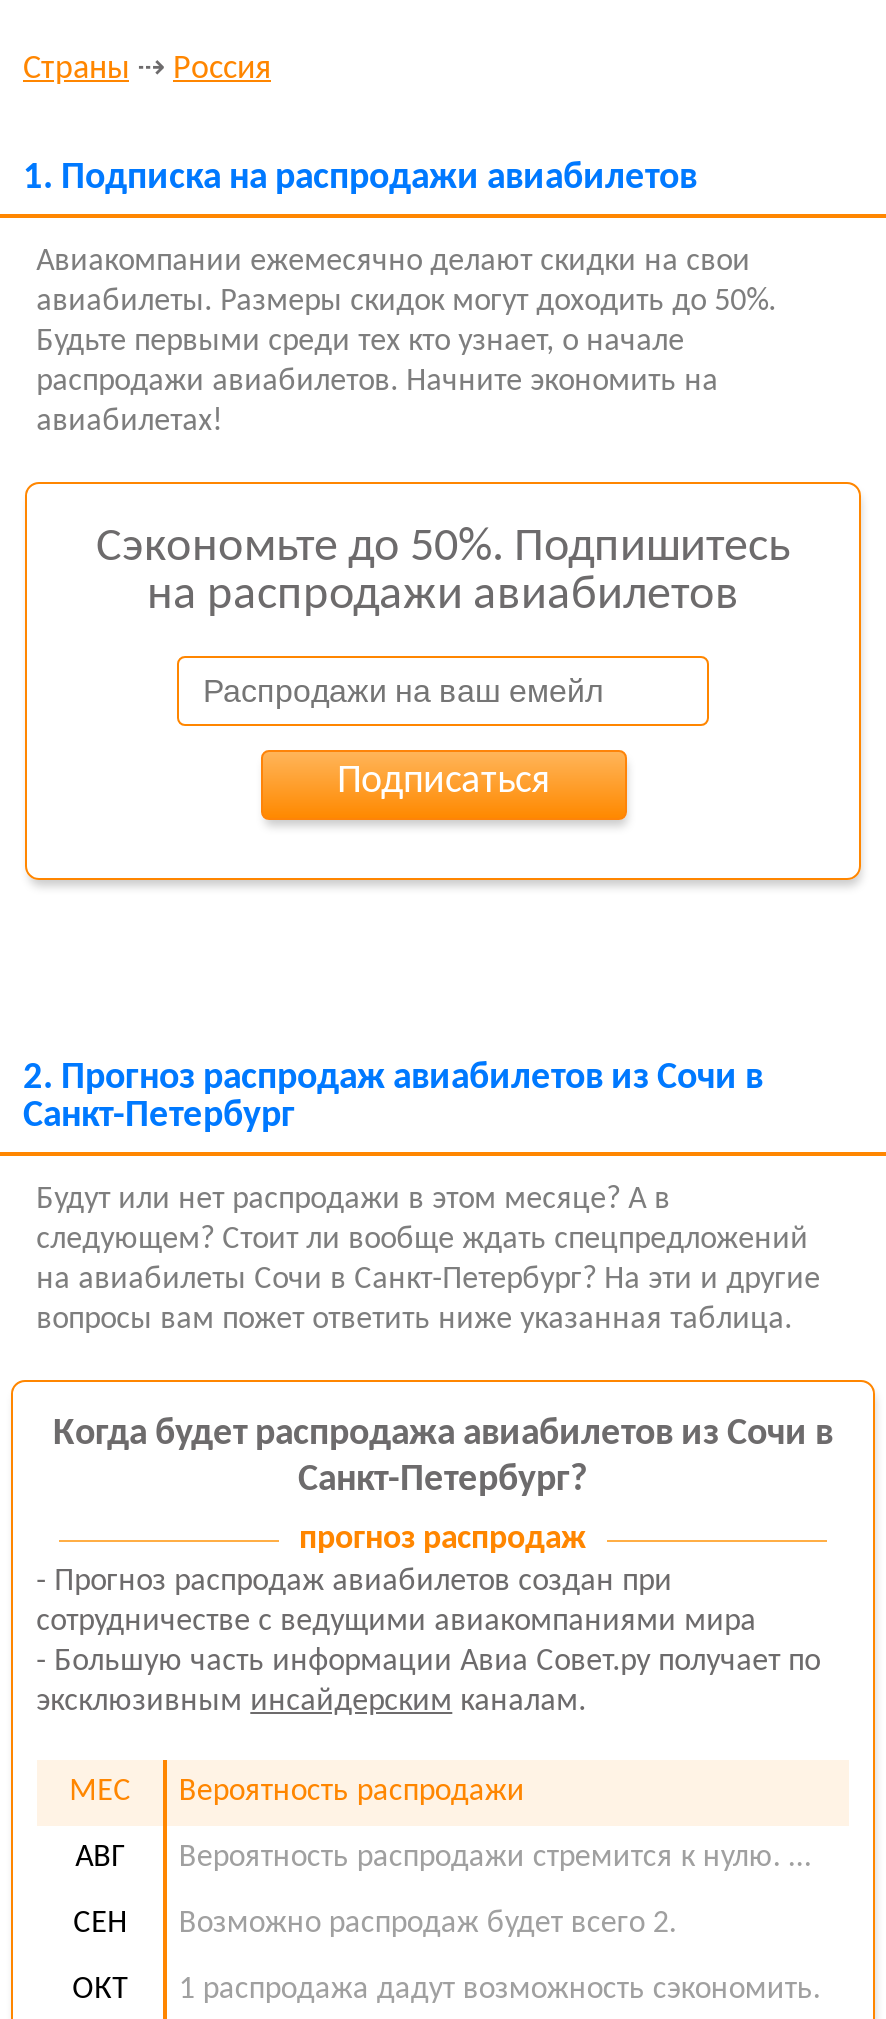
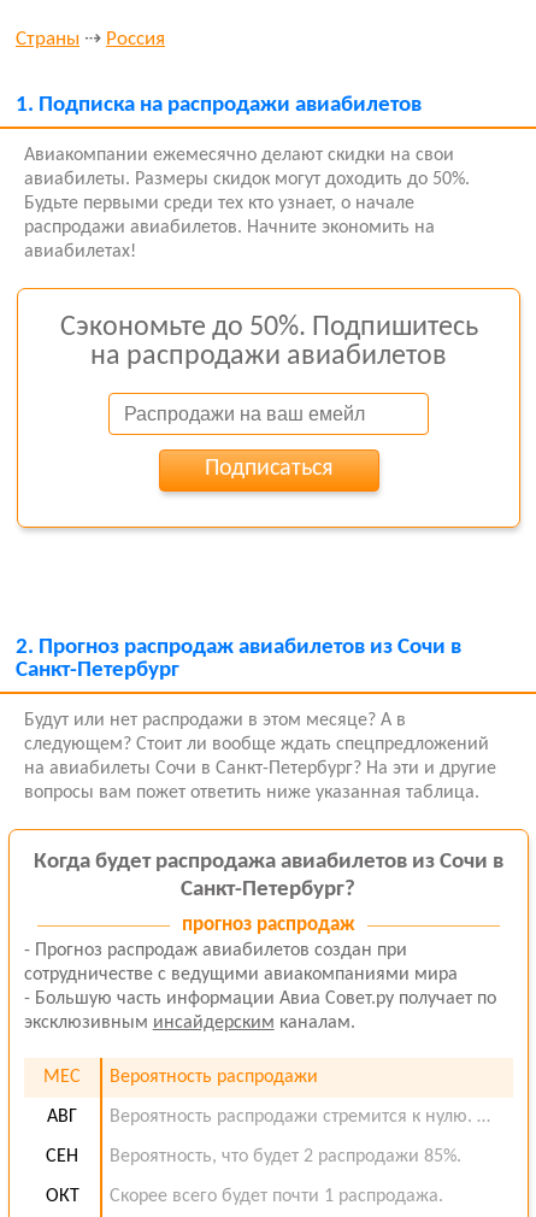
[179,1908,677,1940] Возможно распродаж будет всего 2. -> [109,1147,461,1166] Вероятность, что будет 2 распродажи 85%.
[179,1974,821,2006] 1 распродажа дадут возможность сэкономить. -> [109,1187,443,1206] Скорее всего будет почти 1 распродажа.

